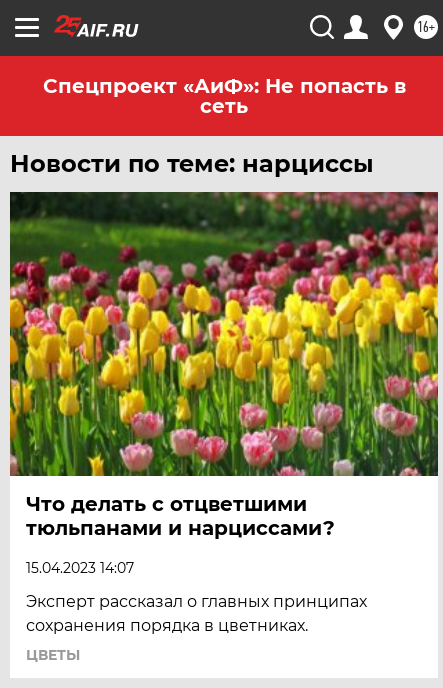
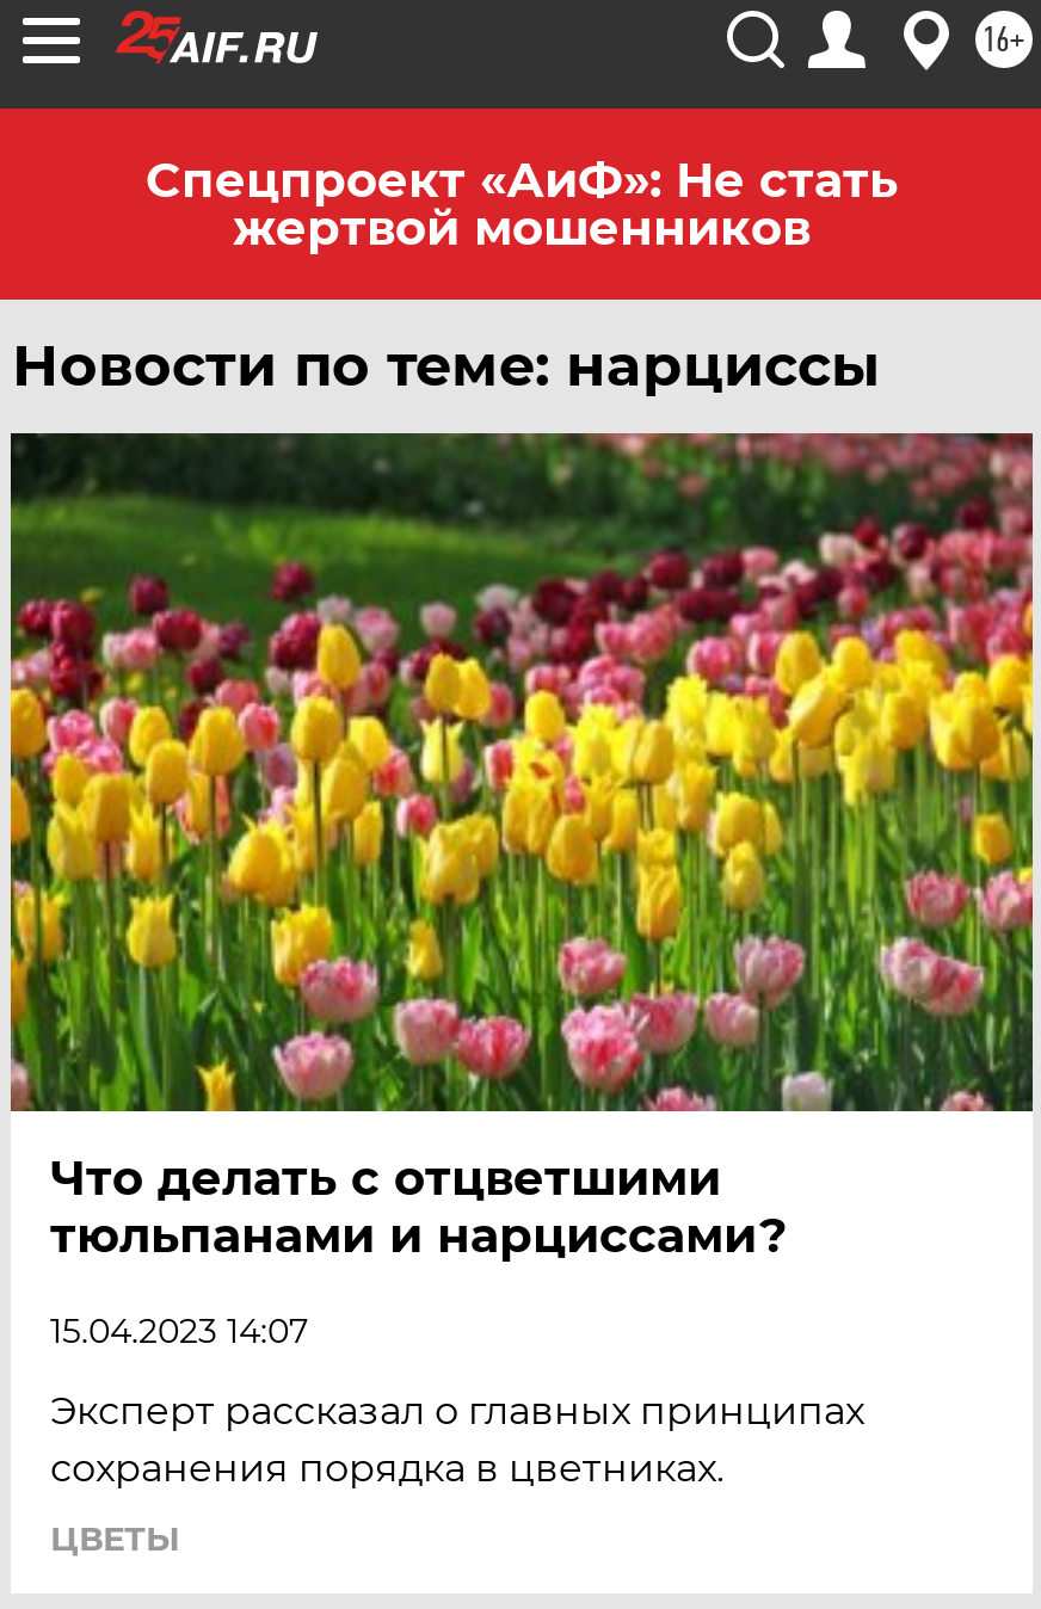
[42,74,405,118] Спецпроект «АиФ»: Не попасть в | сеть -> [146,152,898,257] Спецпроект «АиФ»: Не стать | жертвой мошенников

